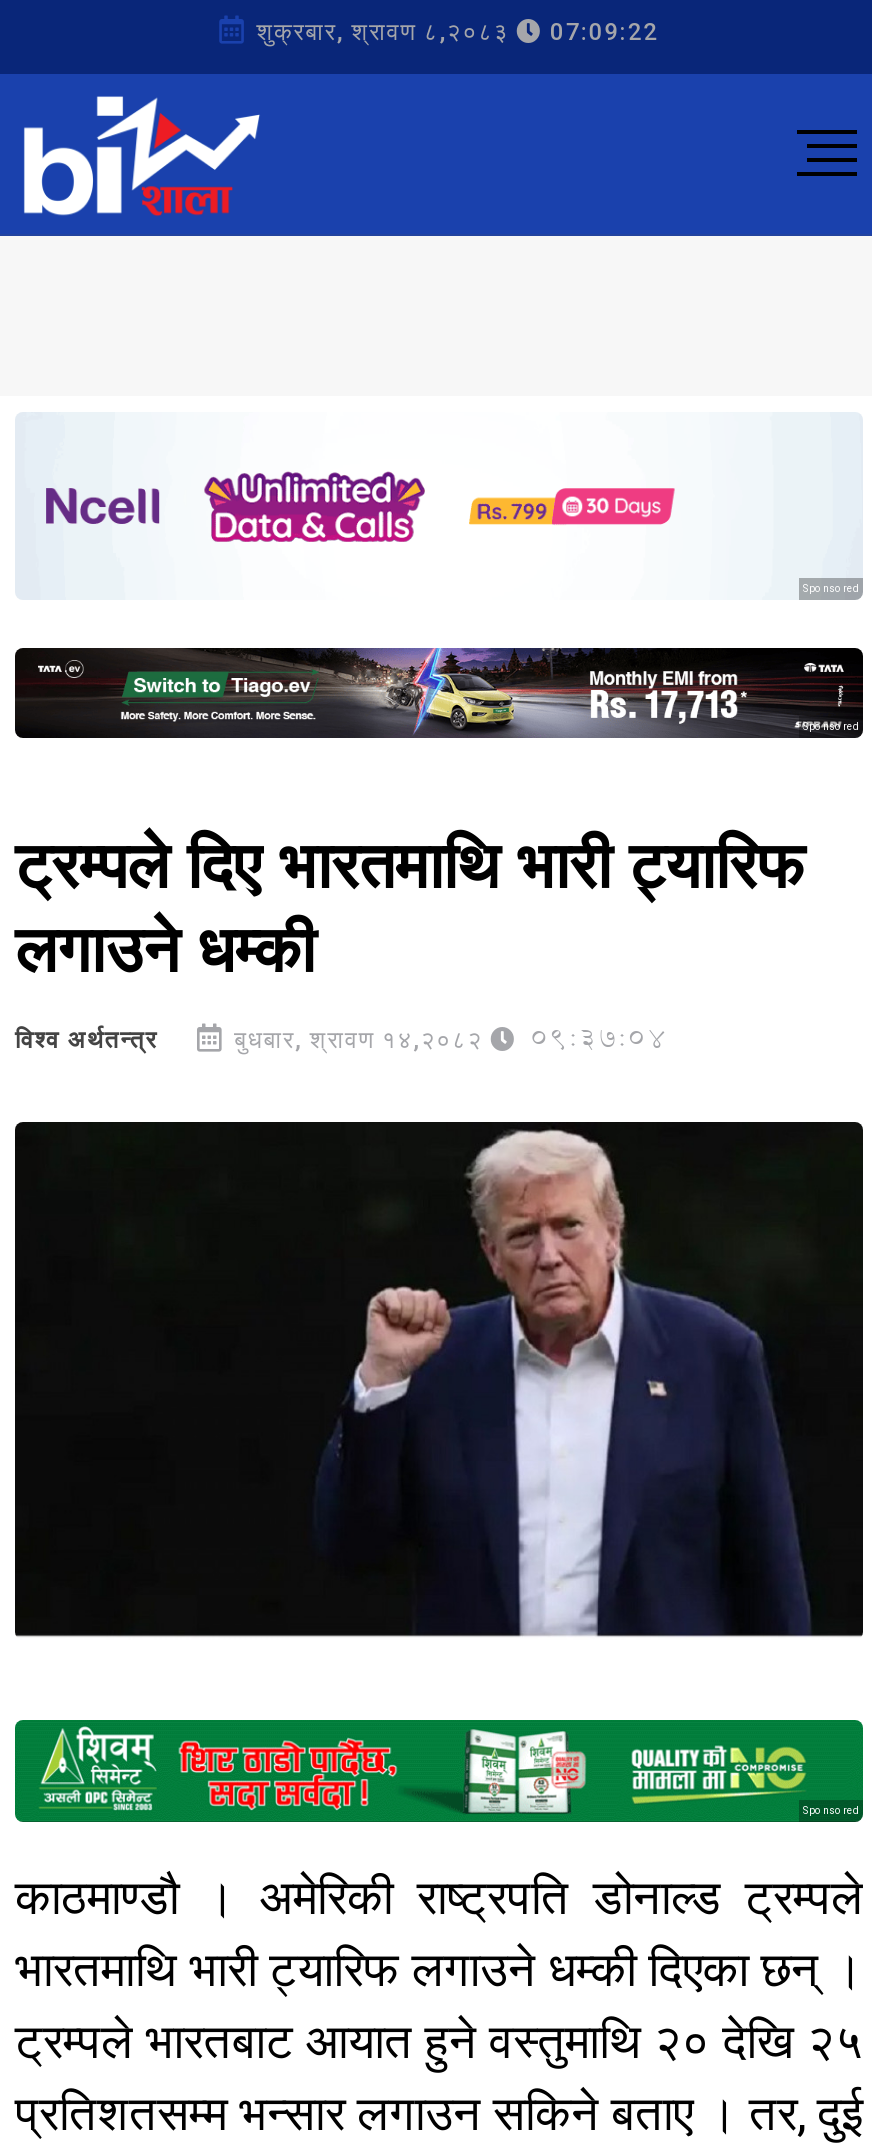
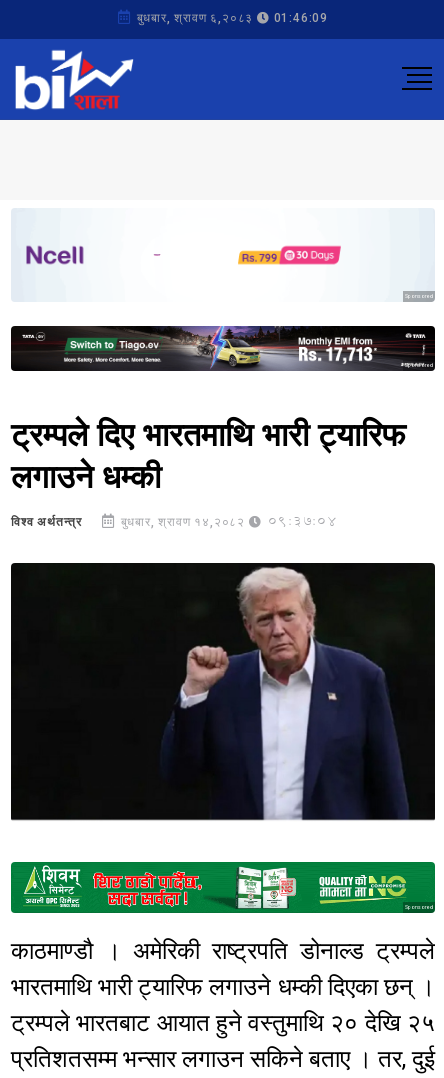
[249,18,517,46] शुक्रबार, श्रावण ८,२०८३ -> [133,11,257,25] बुधबार, श्रावण ६,२०८३
[550,18,659,46] 07:09:22 -> [274,11,328,25] 01:46:09
[203,470,427,544] [image] -> none

